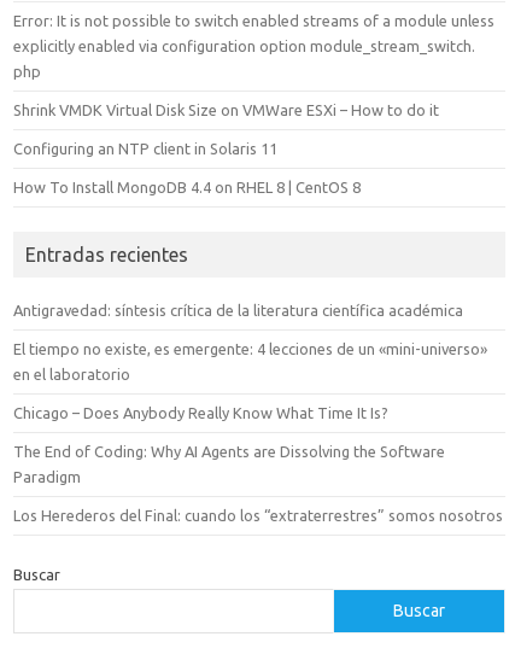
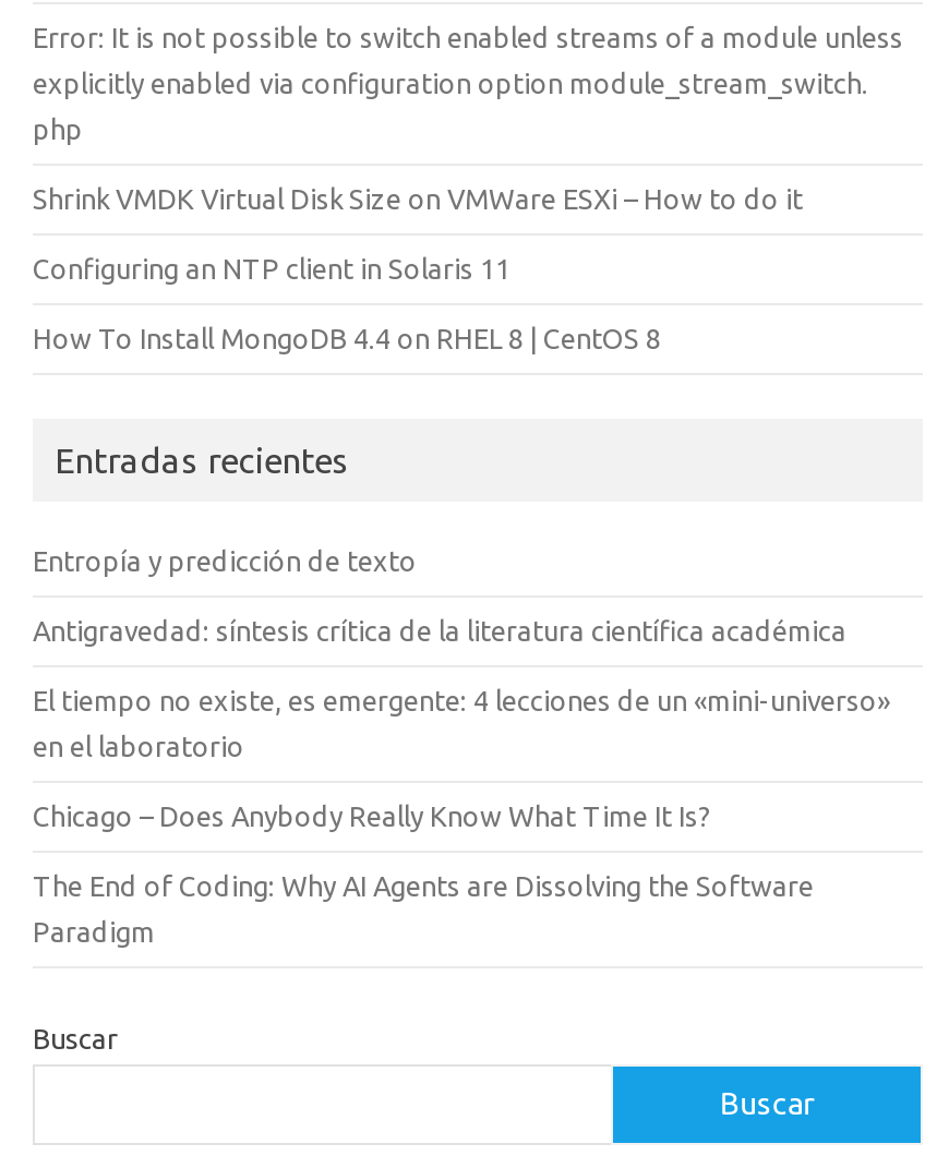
none -> [33,545,417,575] Entropía y predicción de texto
moved [13,301,487,485] -> [33,615,890,946]: Antigravedad: síntesis crítica de la literatura científica académica | El tiempo no existe, es emergente: 4 lecciones de un «mini-universo» | en el laboratorio | Chicago – Does Anybody Really Know What Time It Is? | The End of Coding: Why AI Agents are Dissolving the Software | Paradigm
[13,507,503,523] Los Herederos del Final: cuando los “extraterrestres” somos nosotros -> none

